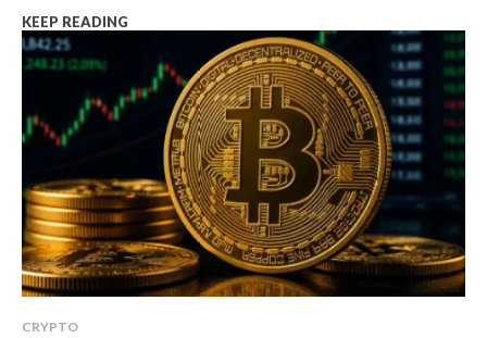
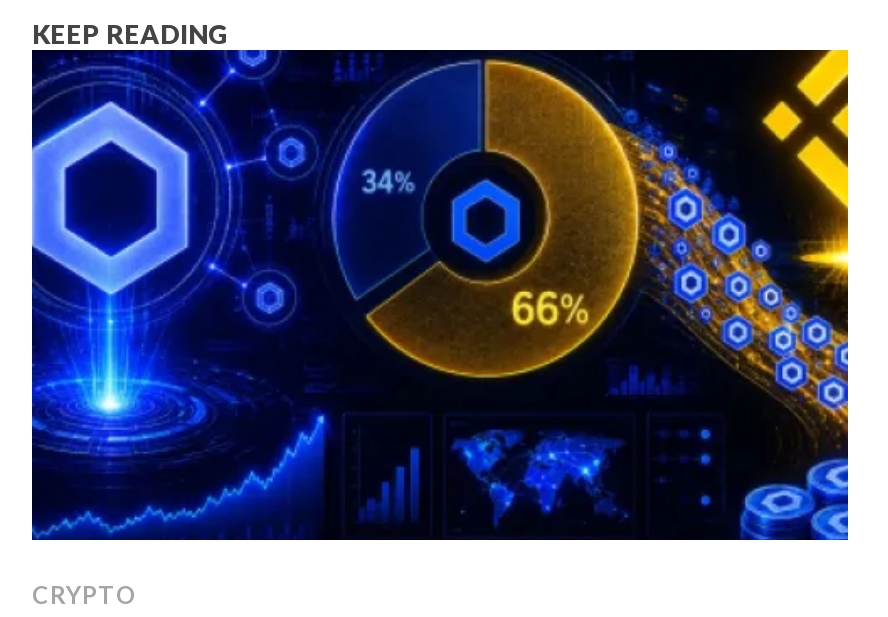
[21,29,466,298] [image] -> [30,47,850,543] [image]

